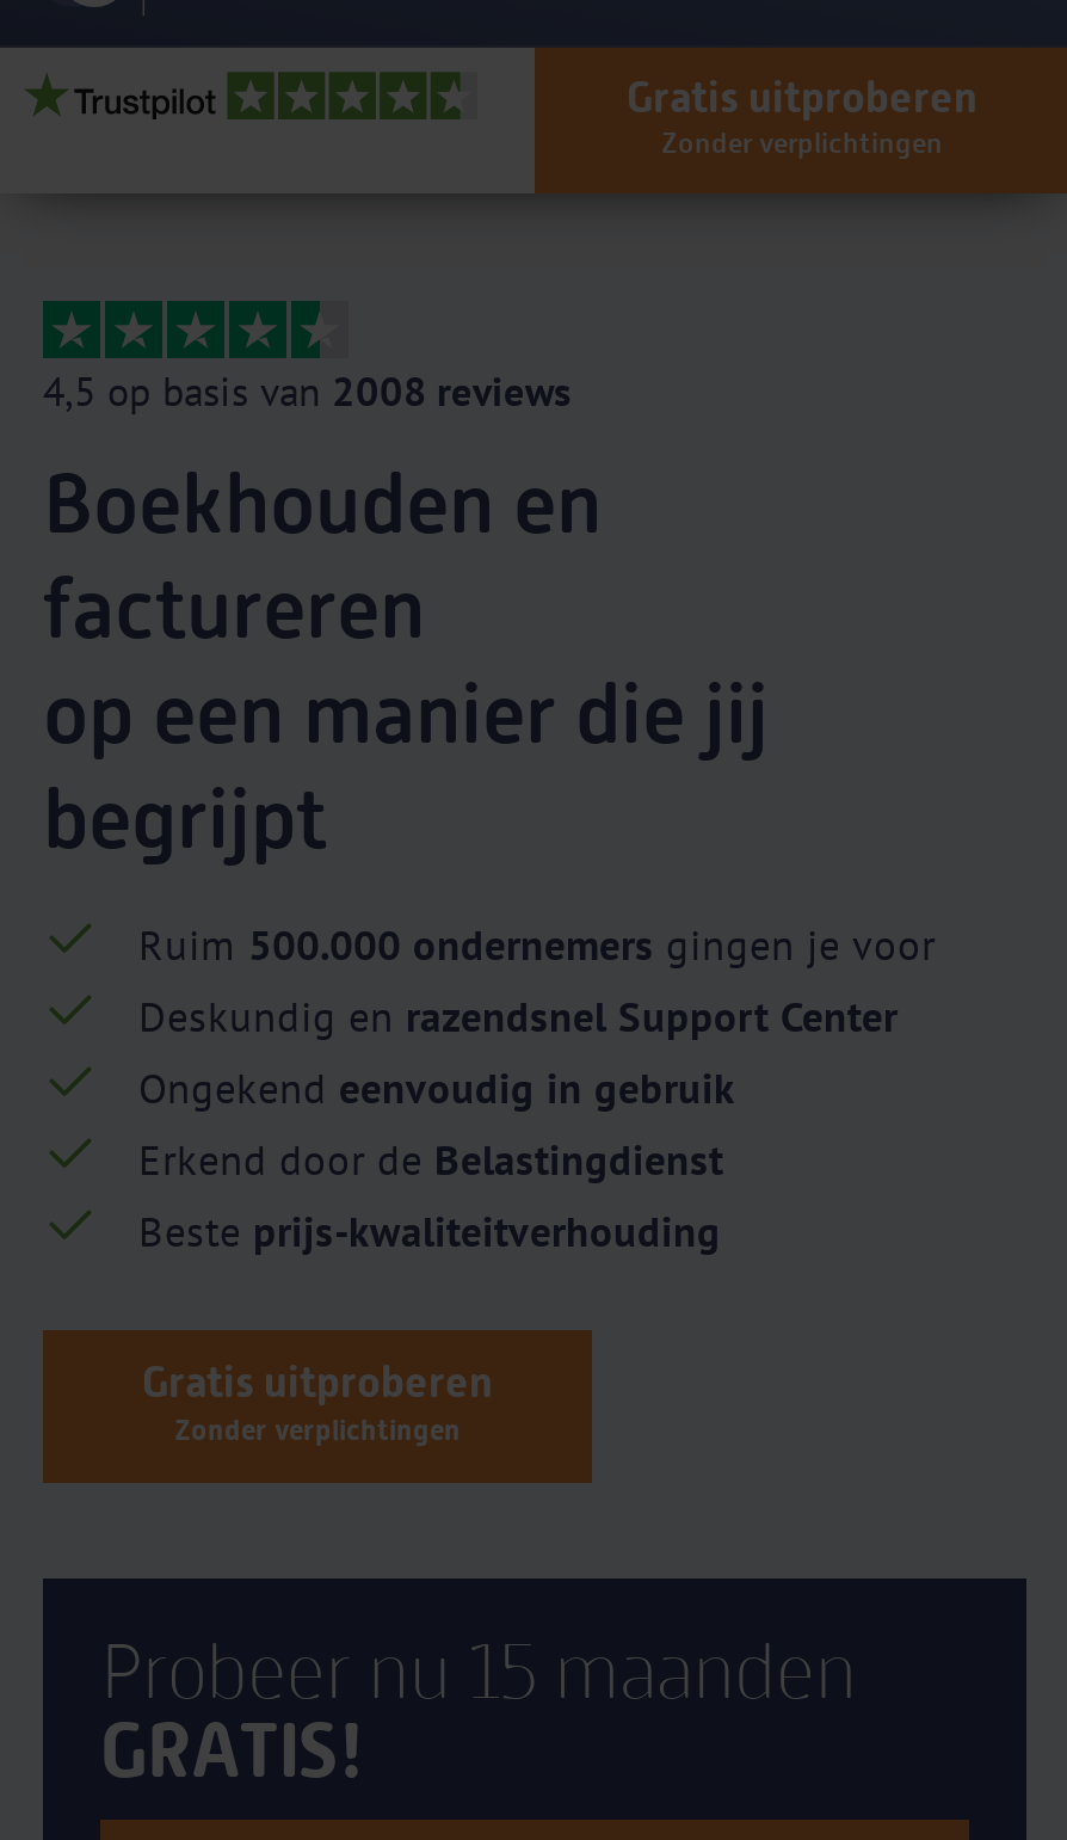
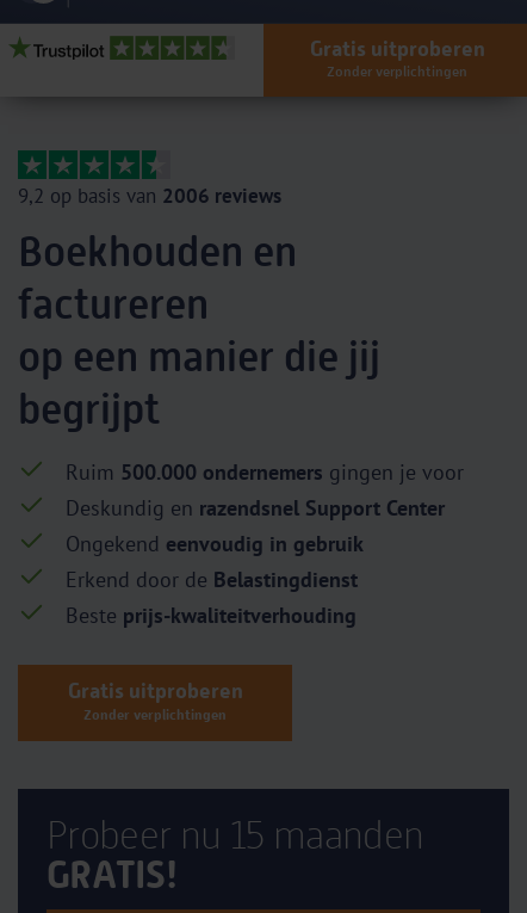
[43,365,570,418] 4,5 op basis van 2008 reviews -> [18,183,281,209] 9,2 op basis van 2006 reviews

